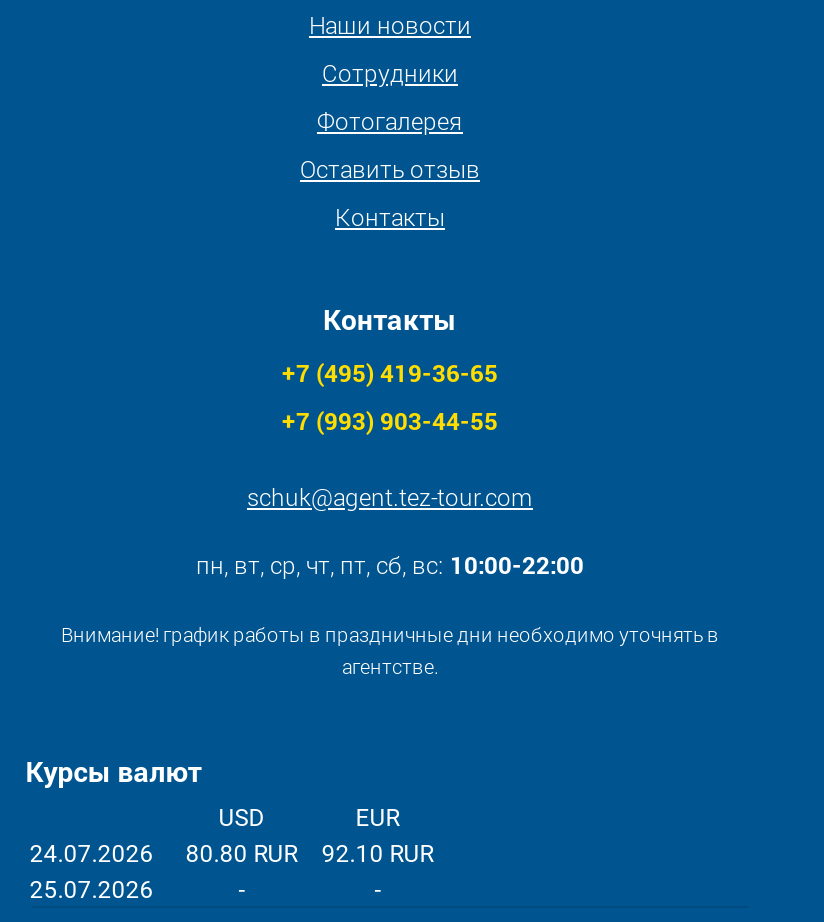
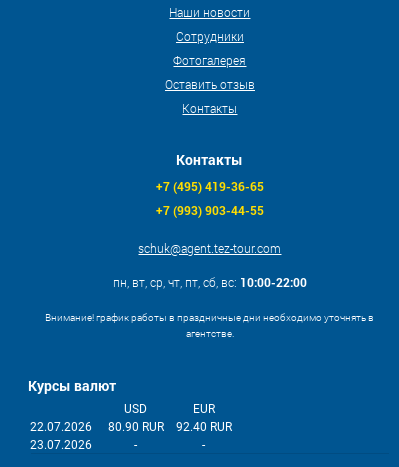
[30,840,154,868] 24.07.2026 -> [30,420,92,434] 22.07.2026
[186,840,298,868] 80.80 RUR -> [108,420,164,434] 80.90 RUR
[322,840,434,868] 92.10 RUR -> [176,420,232,434] 92.40 RUR
[30,876,154,904] 25.07.2026 -> [30,438,92,452] 23.07.2026

